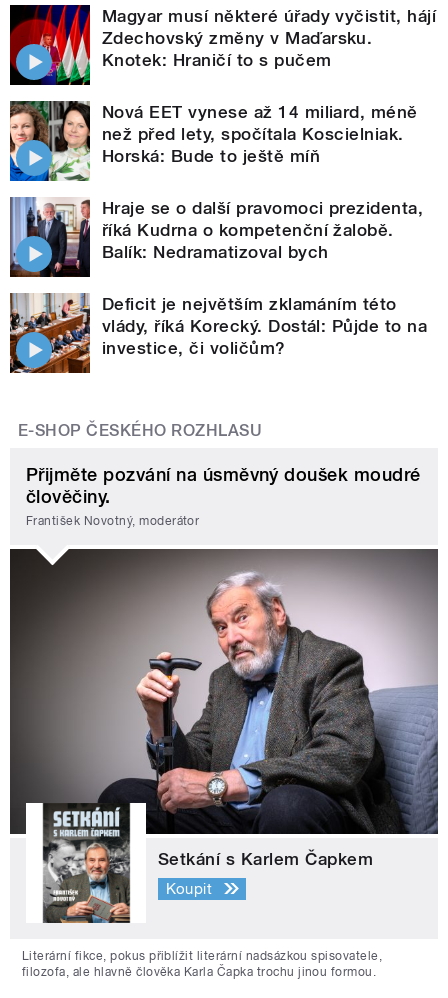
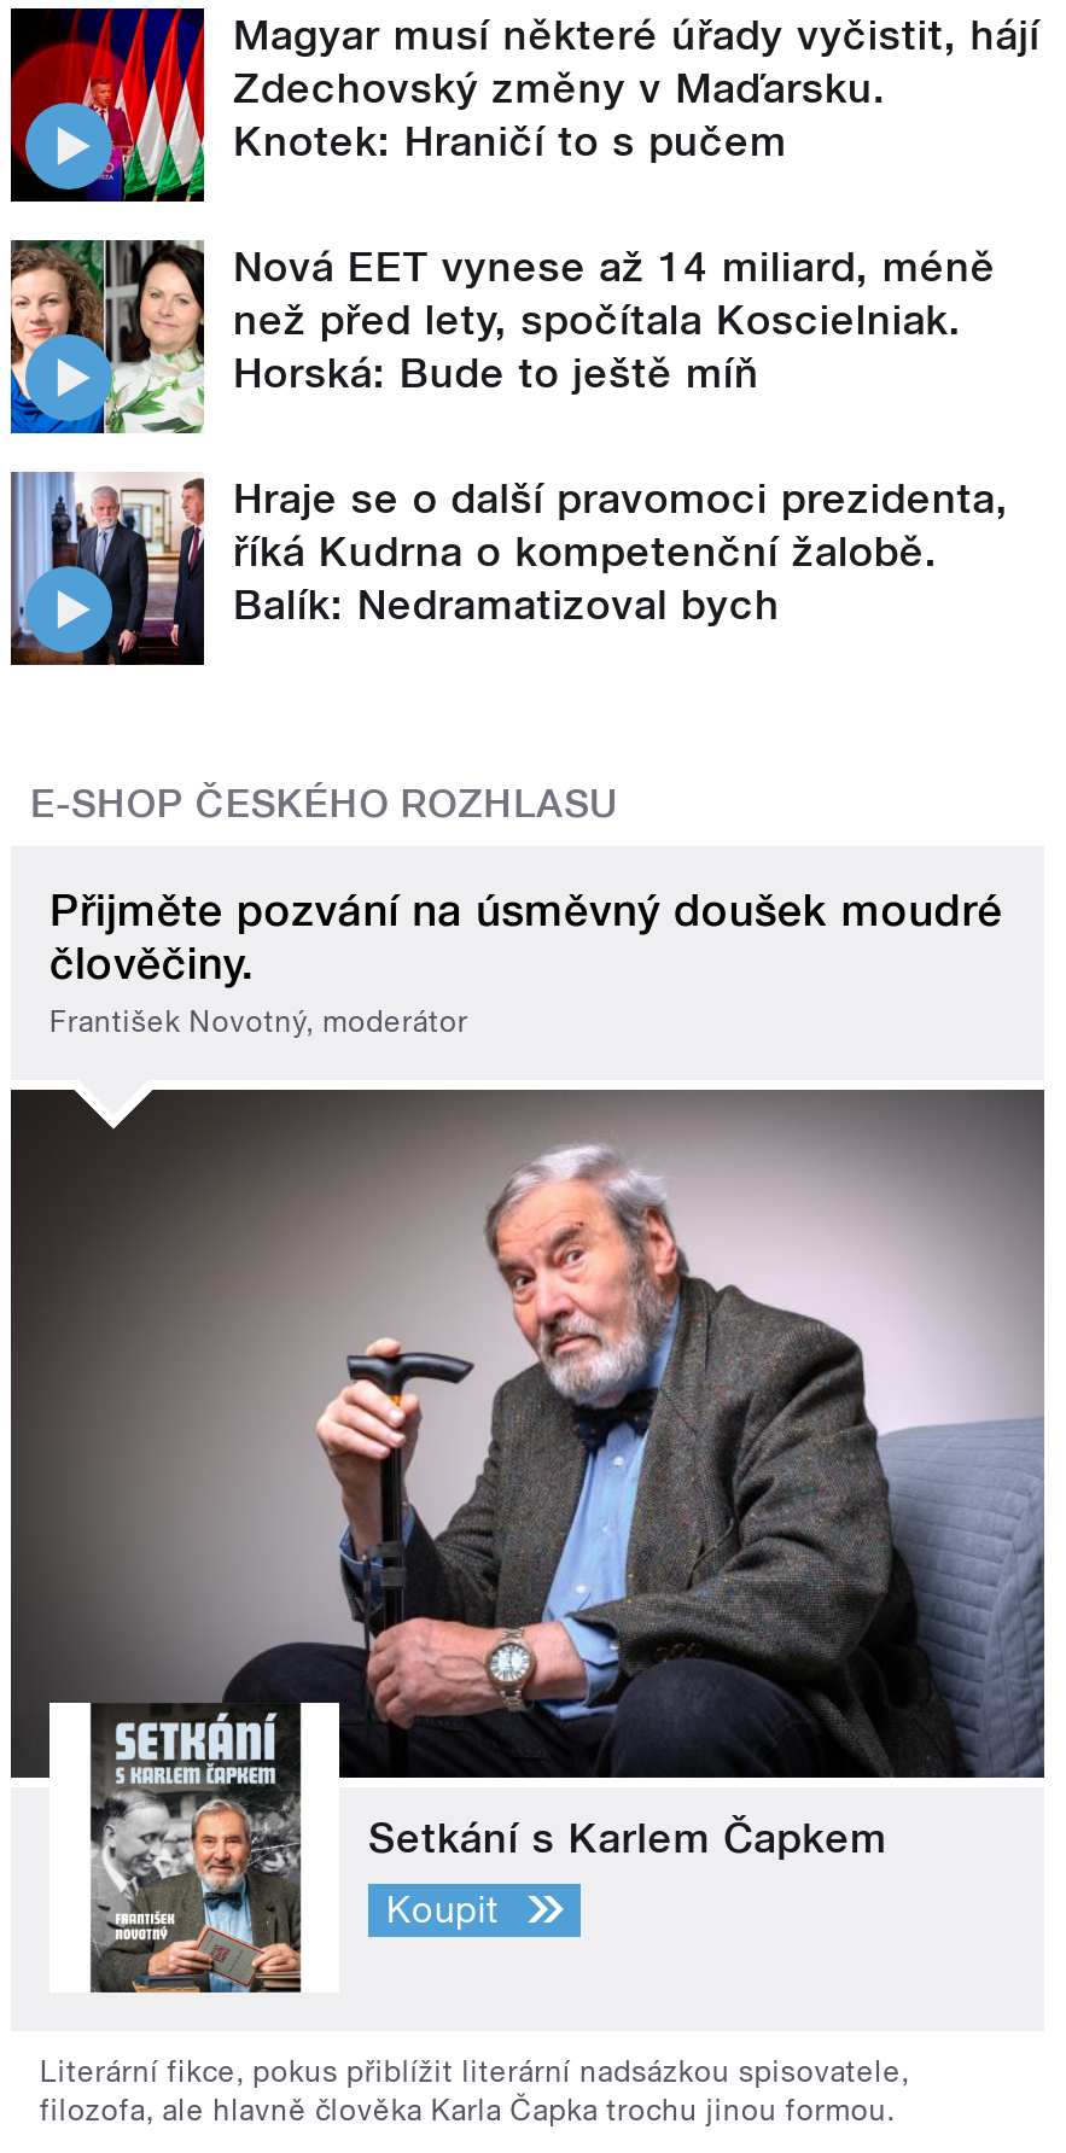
[9,292,427,374] [image] | Deficit je největším zklamáním této | vlády, říká Korecký. Dostál: Půjde to na | investice, či voličům? -> none

